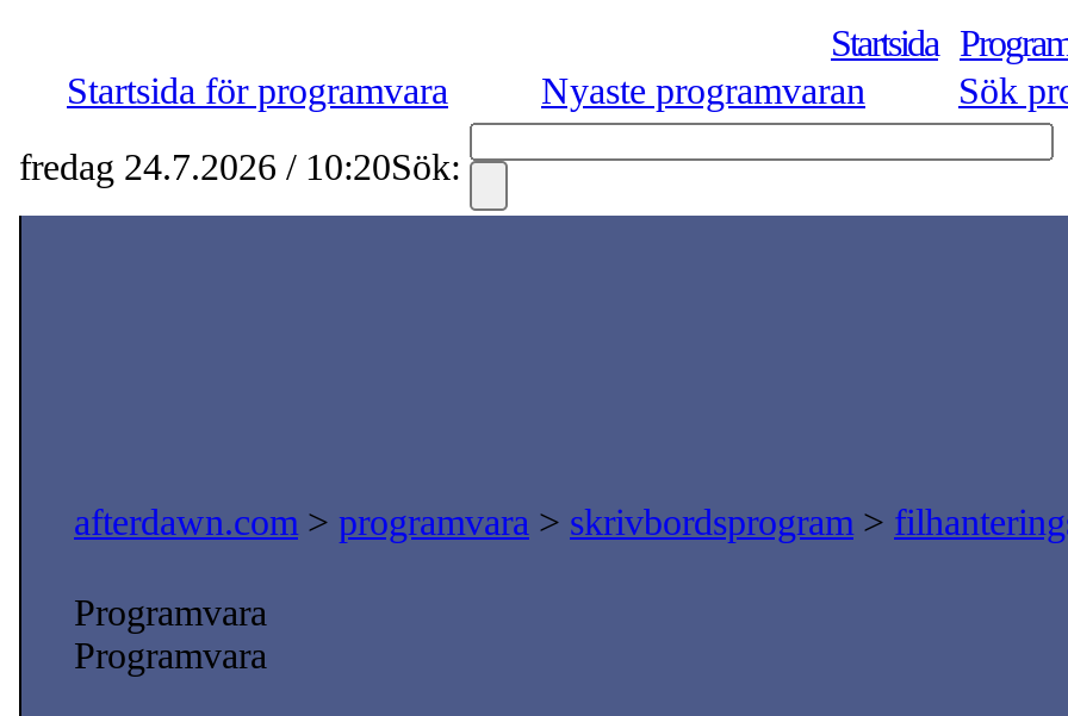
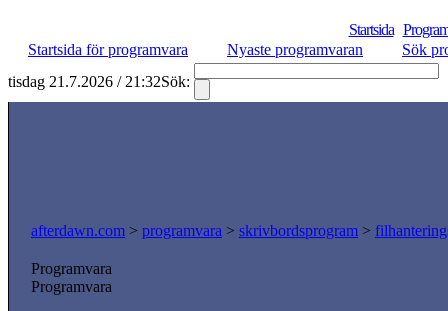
[19,147,470,187] fredag 24.7.2026 / 10:20Sök: -> [8,73,194,90] tisdag 21.7.2026 / 21:32Sök:

